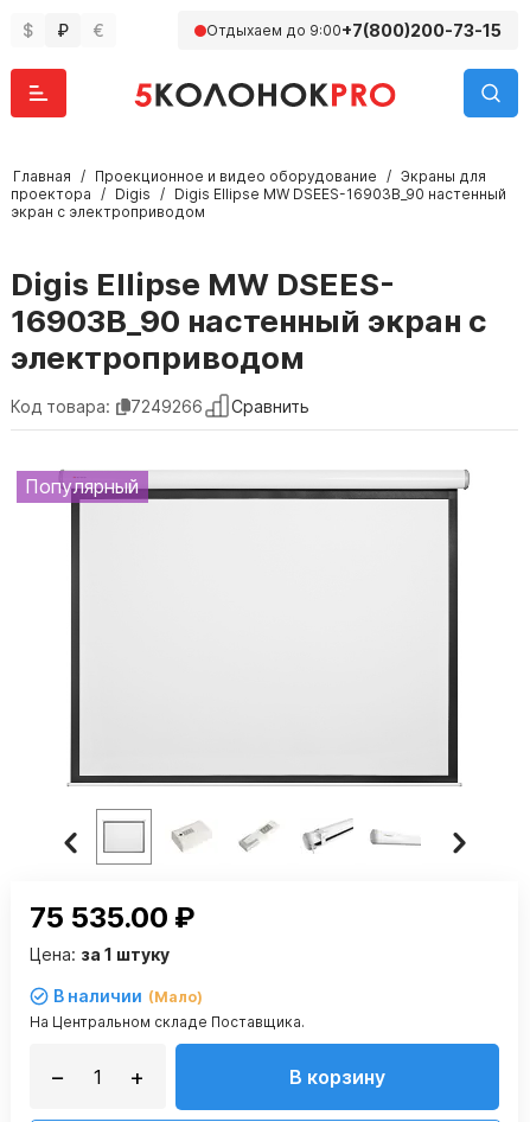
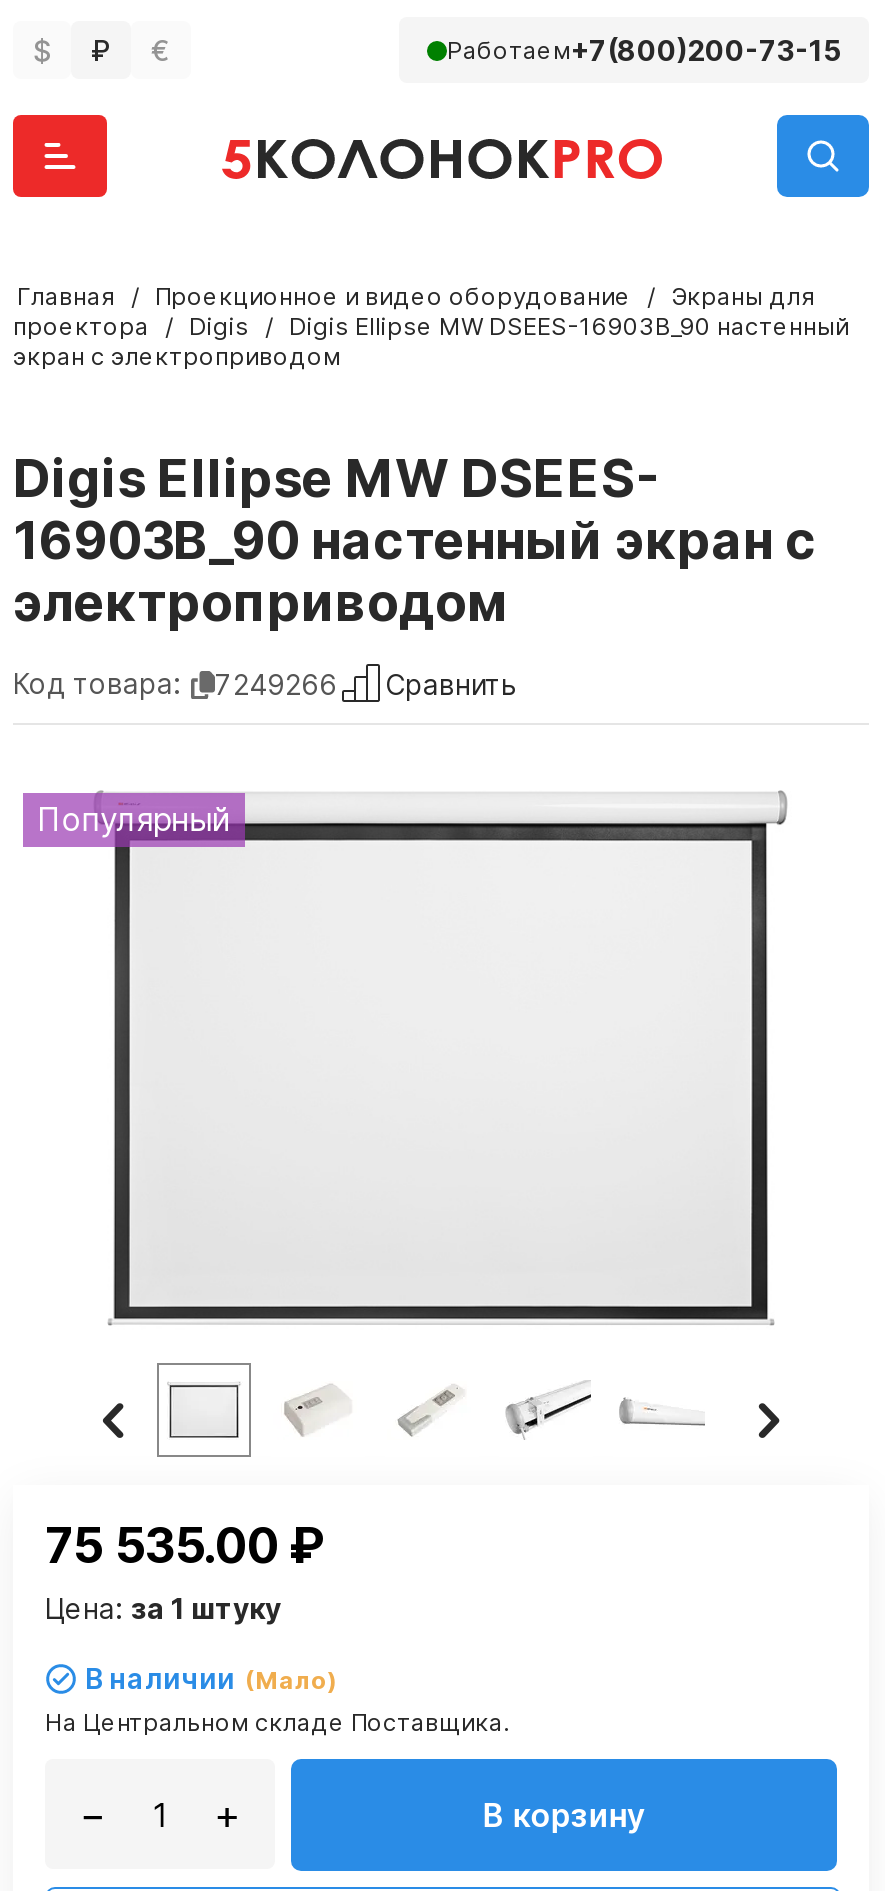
[206,20,502,40] Отдыхаем до 9:00+7(800)200-73-15 -> [447,33,841,67] Работаем+7(800)200-73-15

